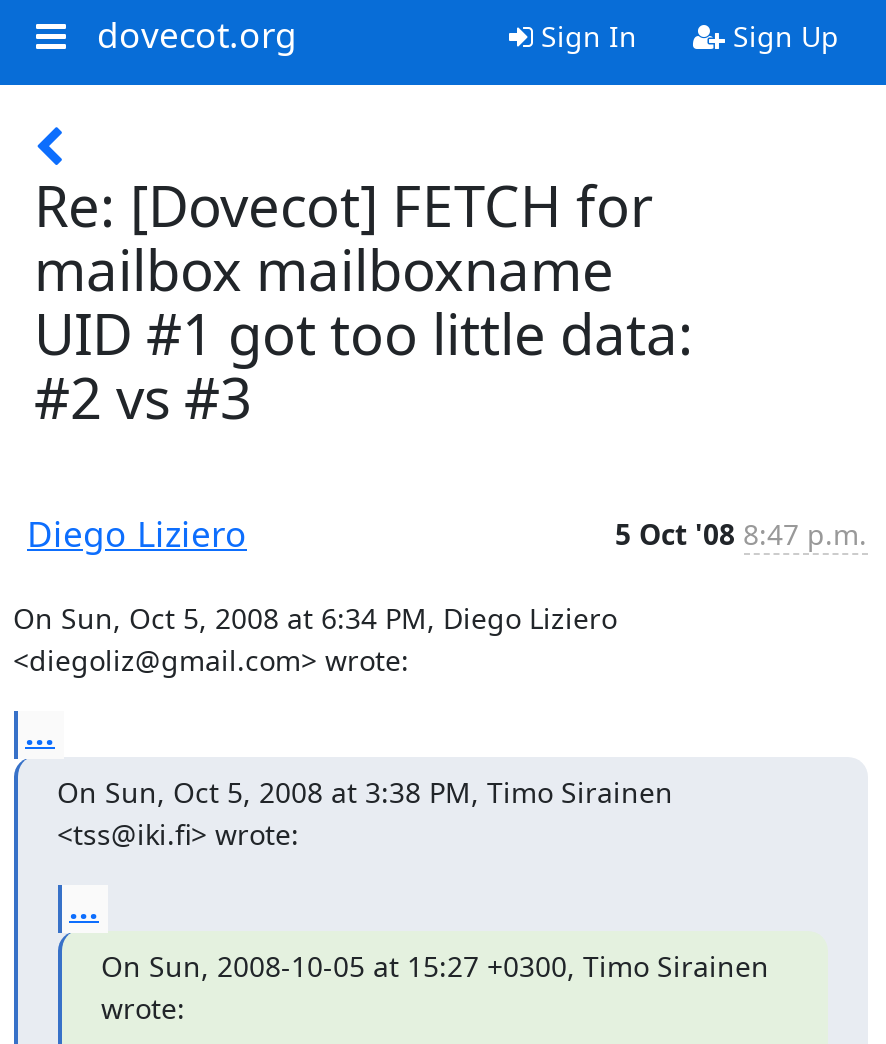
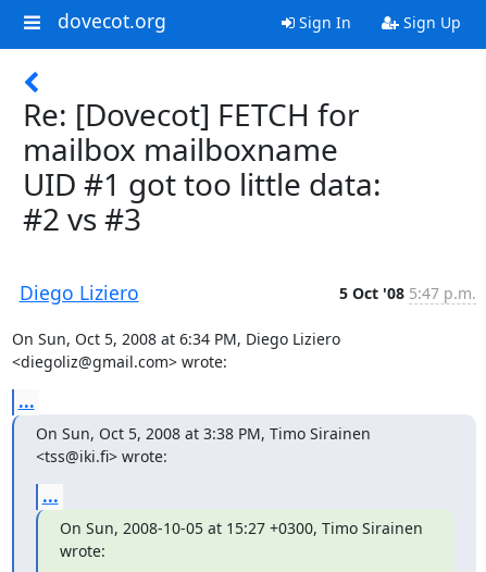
[615,515,867,553] 5 Oct '08 8:47 p.m. -> [339,283,476,303] 5 Oct '08 5:47 p.m.

